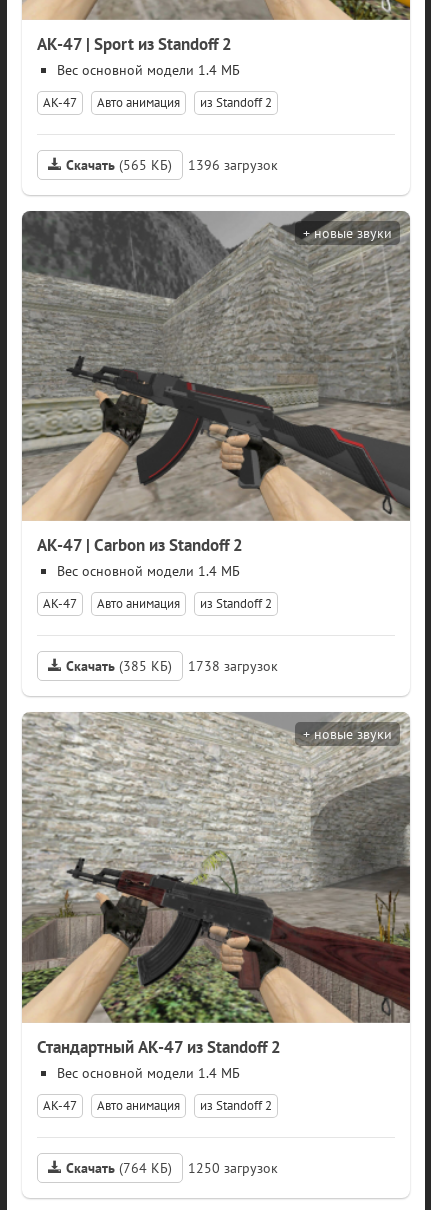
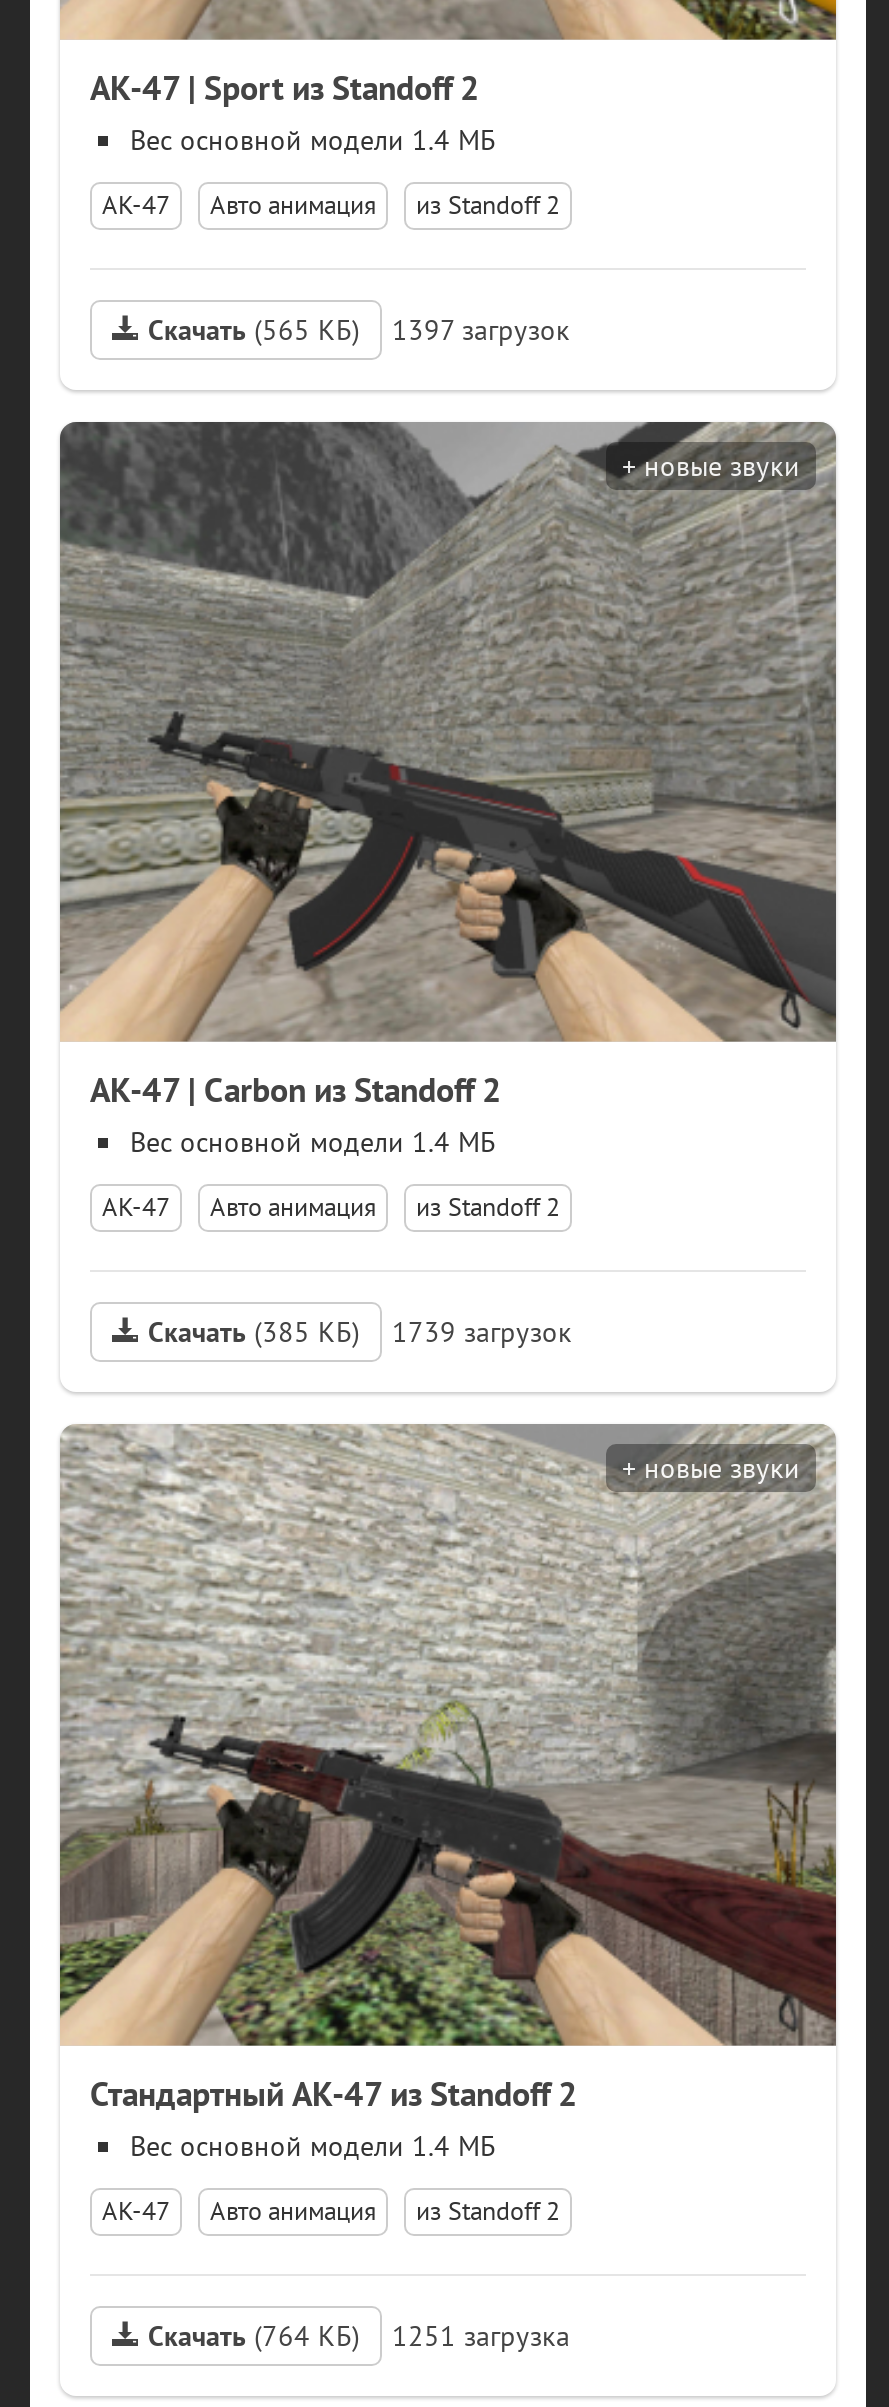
[66,156,224,174] Скачать (565 КБ) 1396 -> [148,311,462,347] Скачать (565 КБ) 1397
[188,657,224,675] 1738 -> [392,1314,464,1350] 1739
[66,1158,224,1176] Скачать (764 КБ) 1250 -> [148,2317,464,2353] Скачать (764 КБ) 1251

